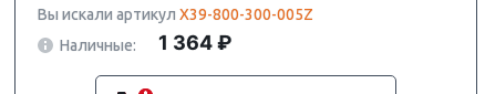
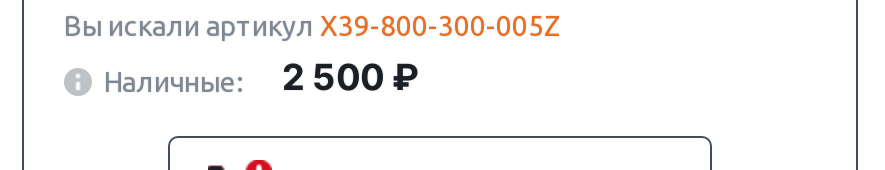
[60,31,231,54] Наличные: 1 364 ₽ -> [104,56,418,98] Наличные: 2 500 ₽

